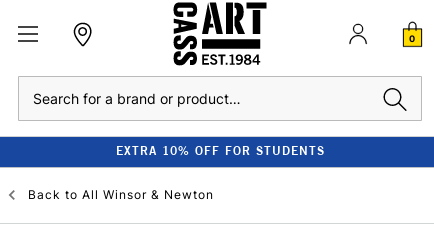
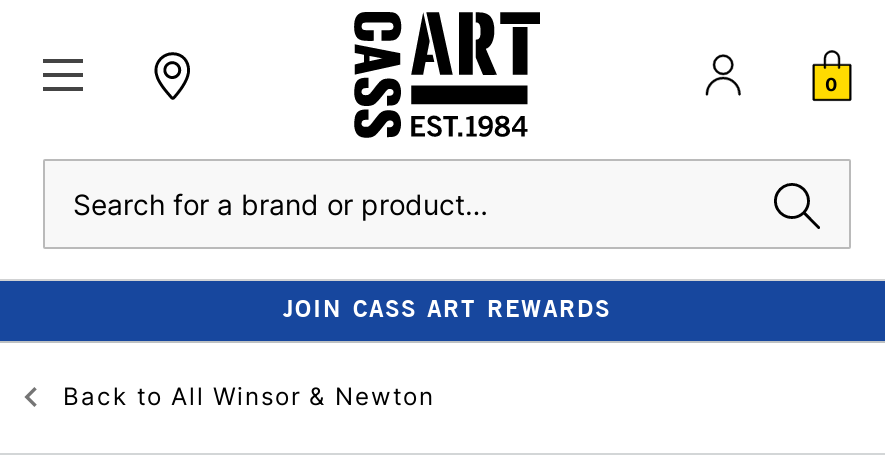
[115,143,324,158] EXTRA 10% OFF FOR STUDENTS -> [283,293,611,323] JOIN CASS ART REWARDS

